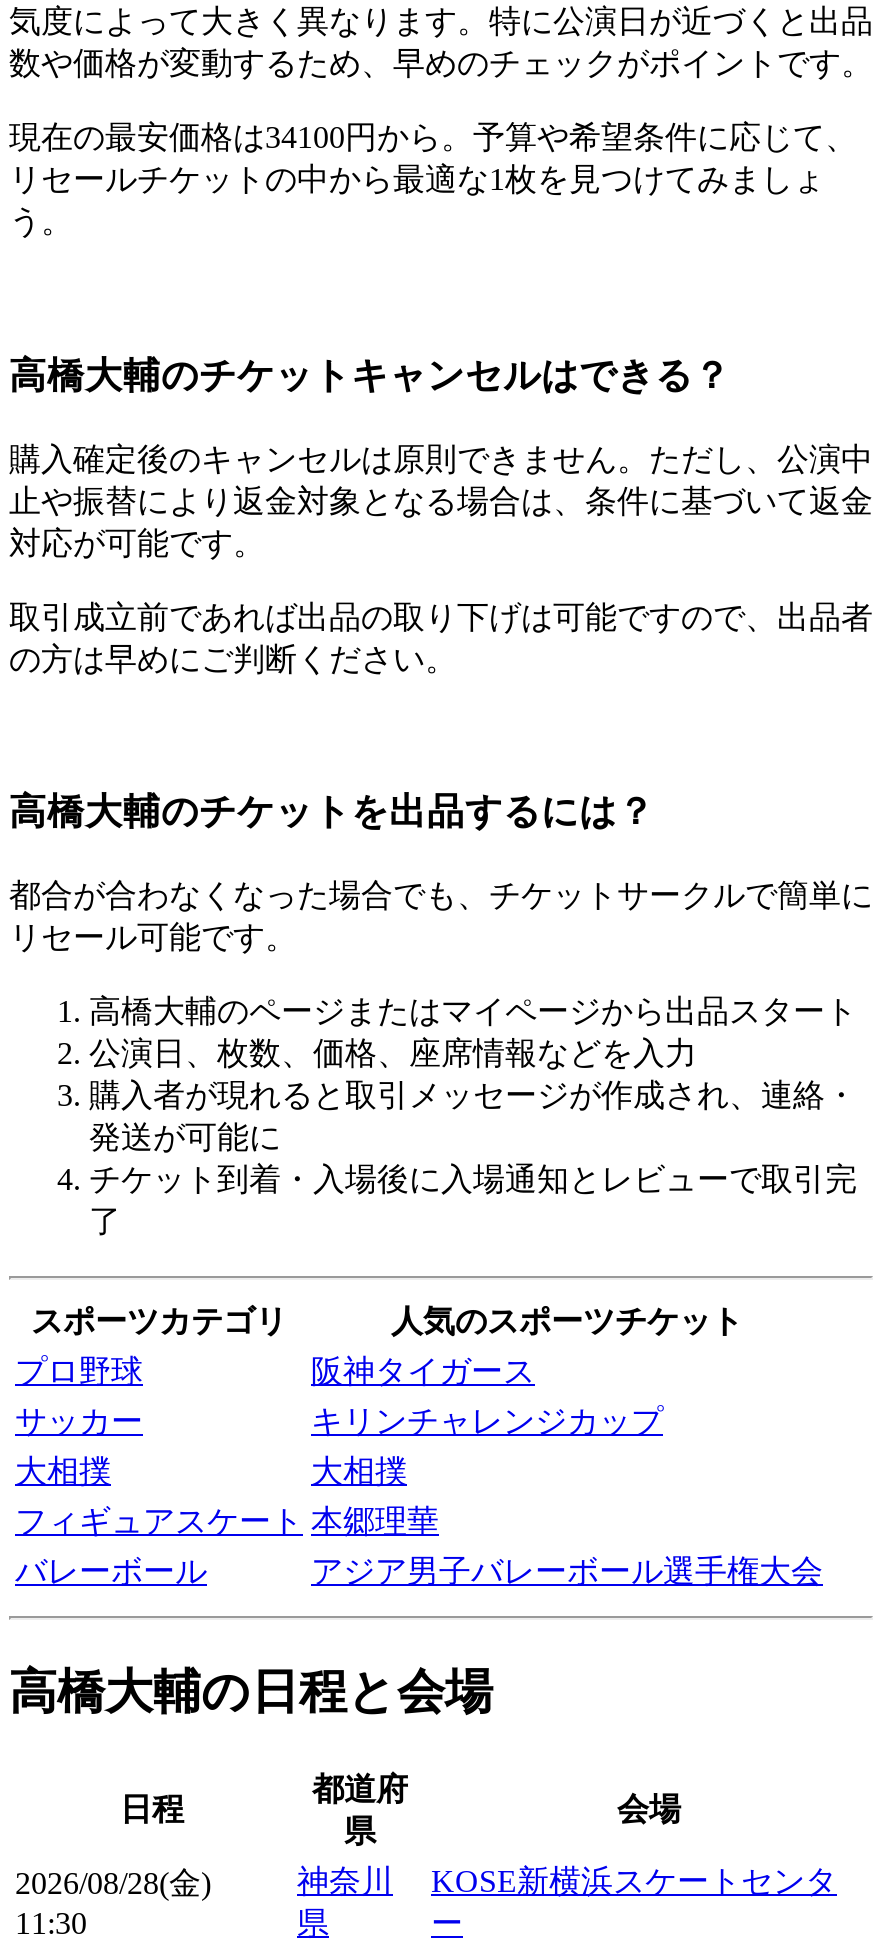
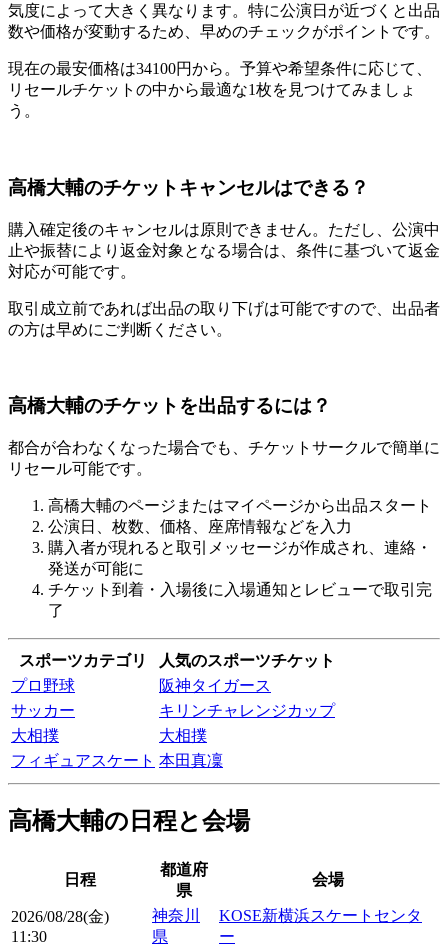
[15,1504,823,1588] フィギュアスケート 本郷理華 | バレーボール | アジア男子バレーボール選手権大会 -> [11,752,223,769] フィギュアスケート 本田真凜

